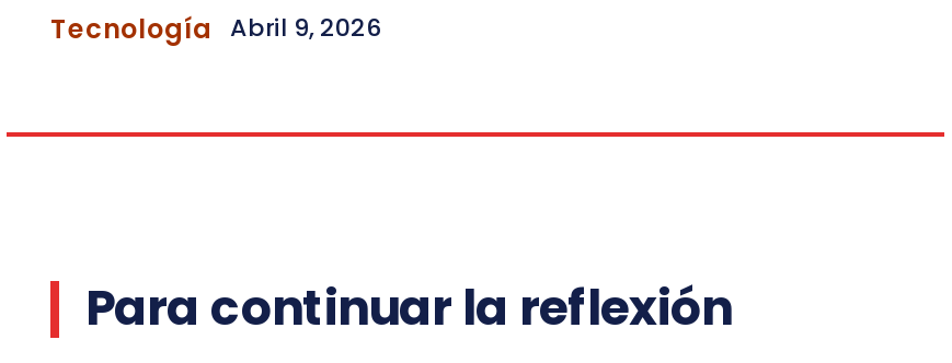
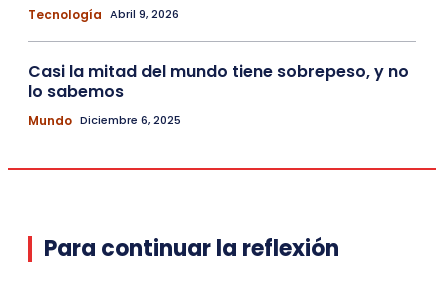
none -> [28,60,409,129] Casi la mitad del mundo tiene sobrepeso, y no | lo sabemos | Mundo Diciembre 6, 2025

